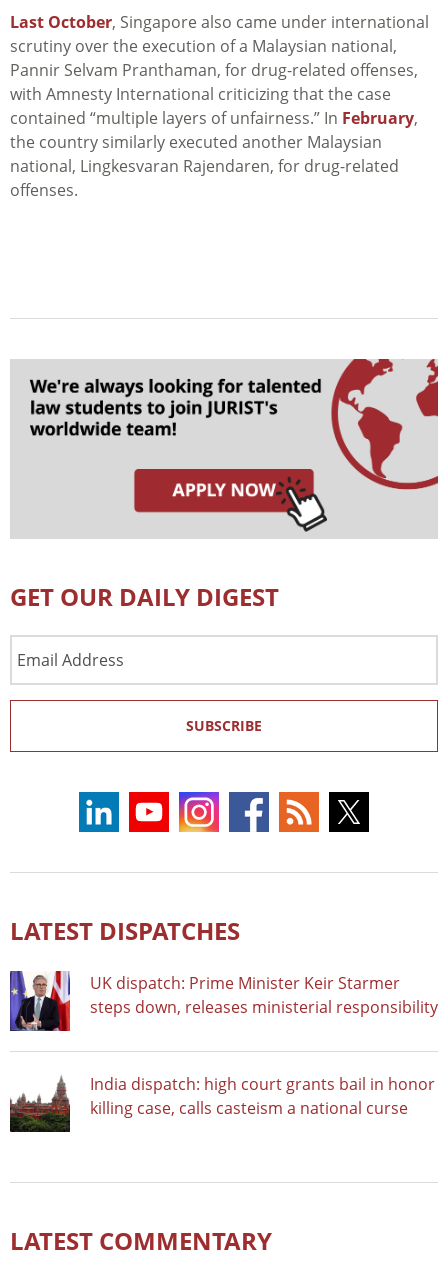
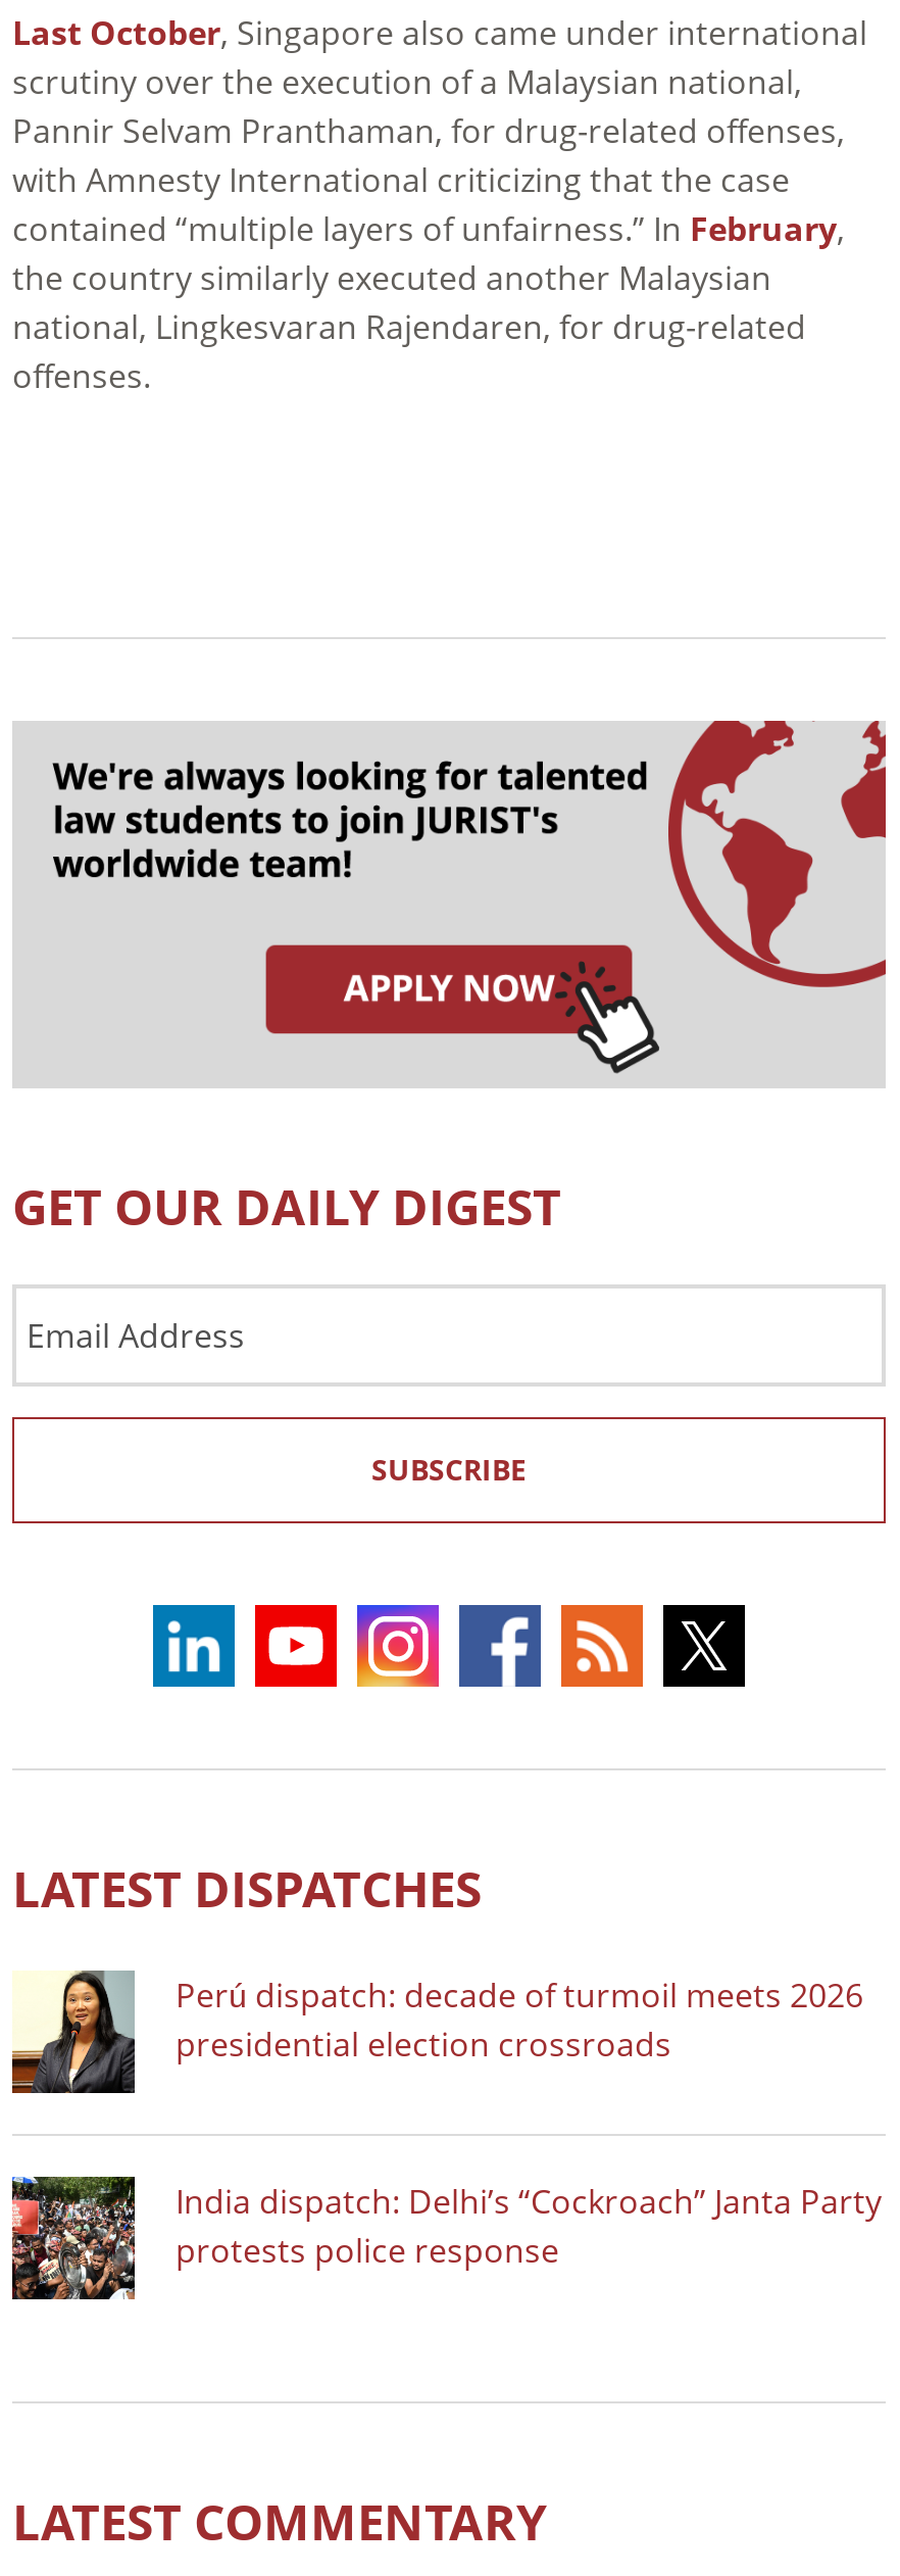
[9,970,438,1032] [image] | UK dispatch: Prime Minister Keir Starmer | steps down, releases ministerial responsibility -> [10,1969,863,2095] [image] | Perú dispatch: decade of turmoil meets 2026 | presidential election crossroads
[10,1072,435,1133] [image] | India dispatch: high court grants bail in honor | killing case, calls casteism a national curse -> [10,2175,882,2301] [image] | India dispatch: Delhi’s “Cockroach” Janta Party | protests police response

